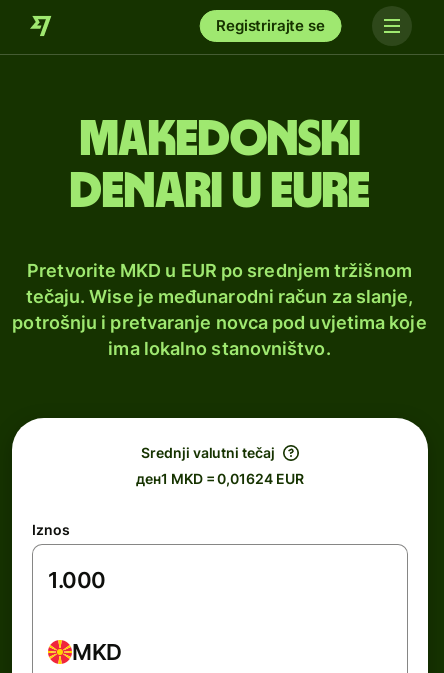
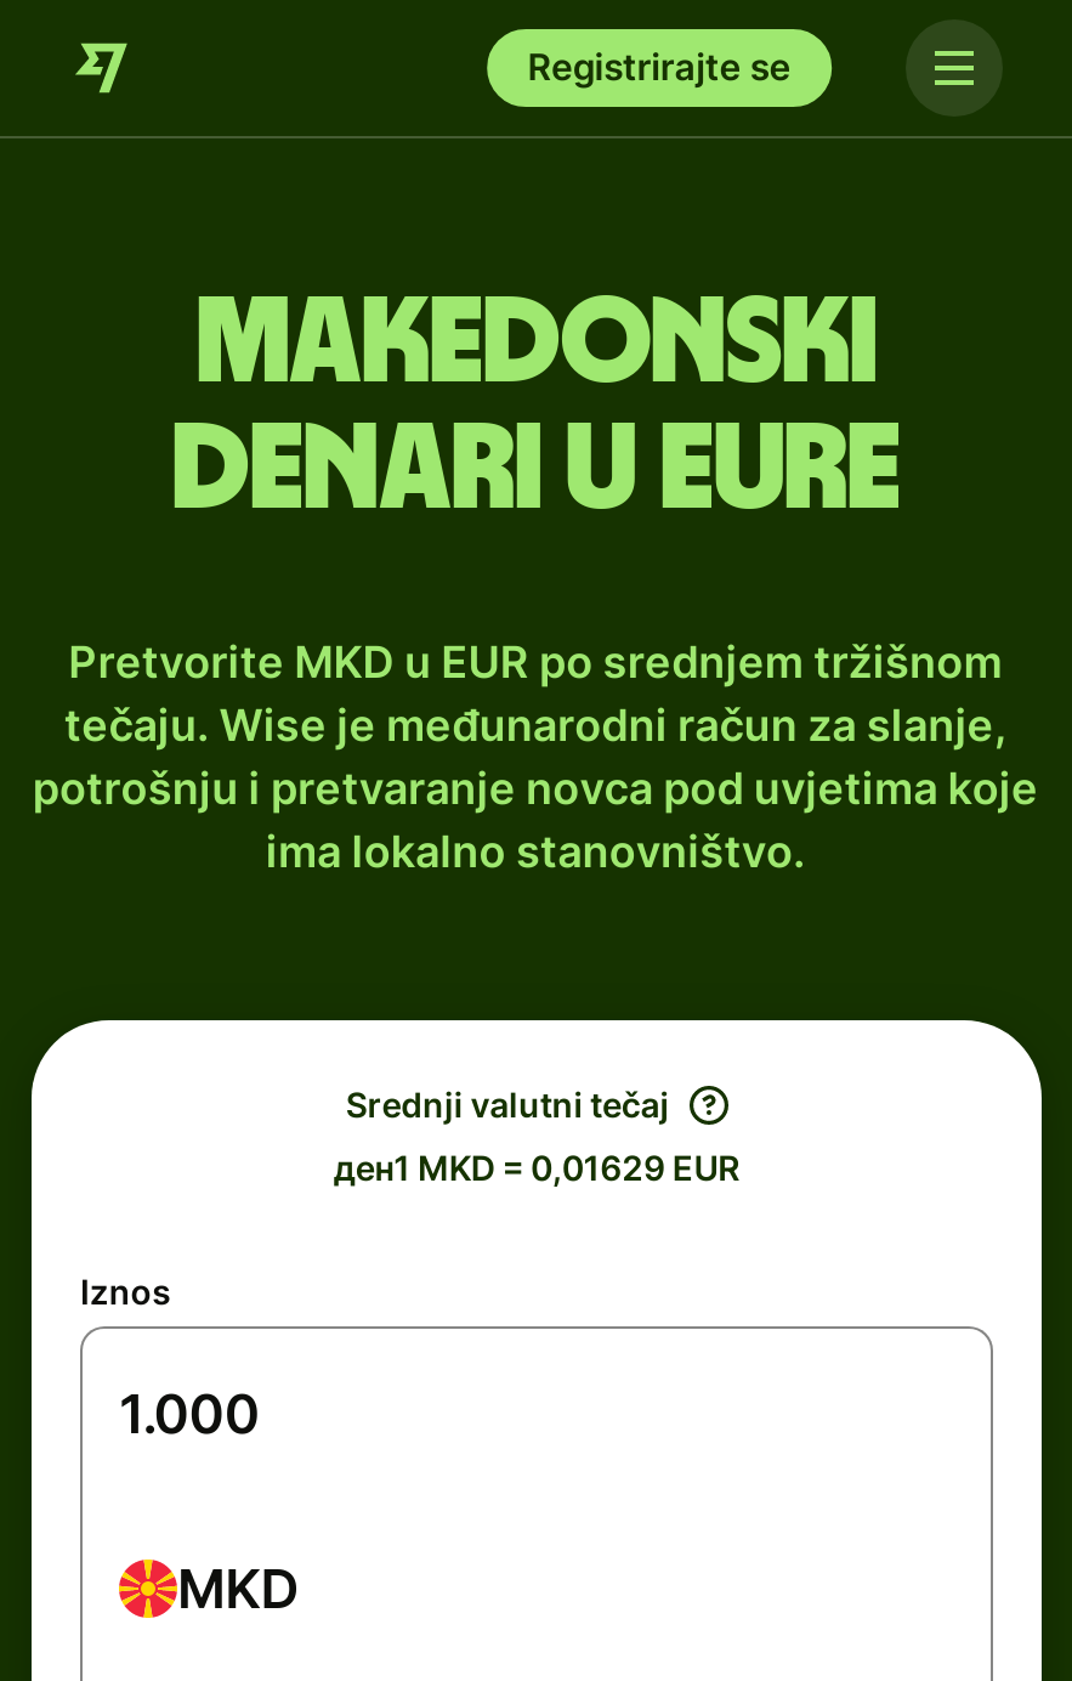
[136,470,304,487] ден1 MKD = 0,01624 EUR -> [334,1147,740,1188] ден1 MKD = 0,01629 EUR

